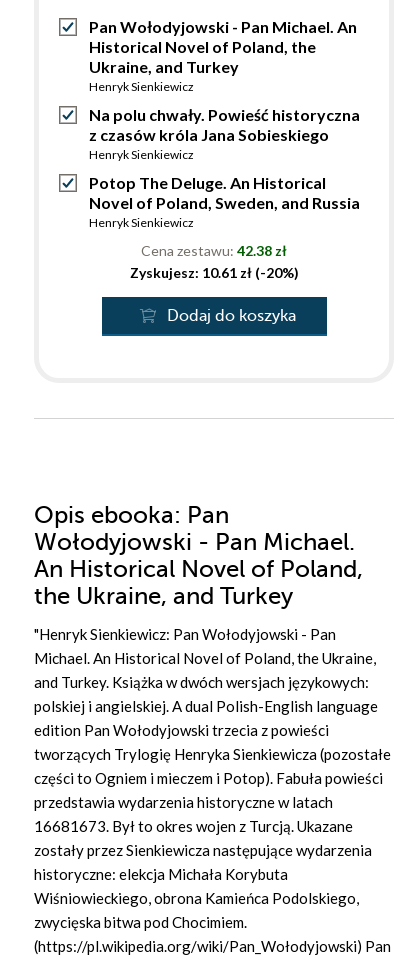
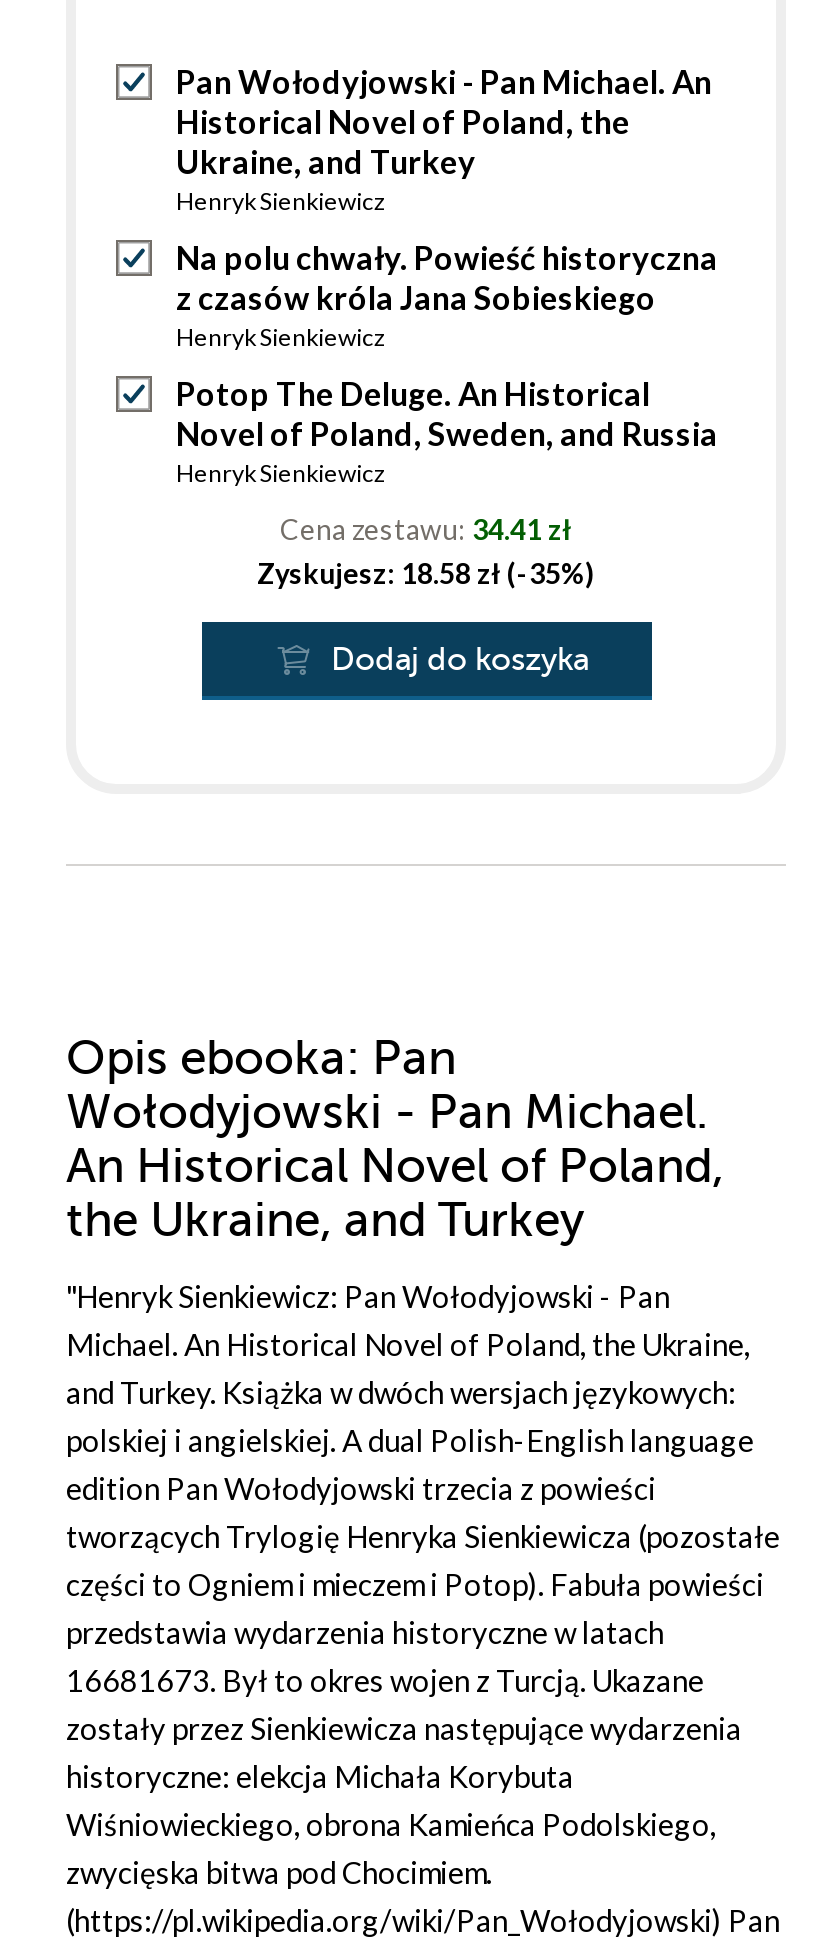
[141,242,287,259] Cena zestawu: 42.38 zł -> [280,513,572,547] Cena zestawu: 34.41 zł
[129,264,298,281] Zyskujesz: 10.61 zł (-20%) -> [257,557,595,591] Zyskujesz: 18.58 zł (-35%)

